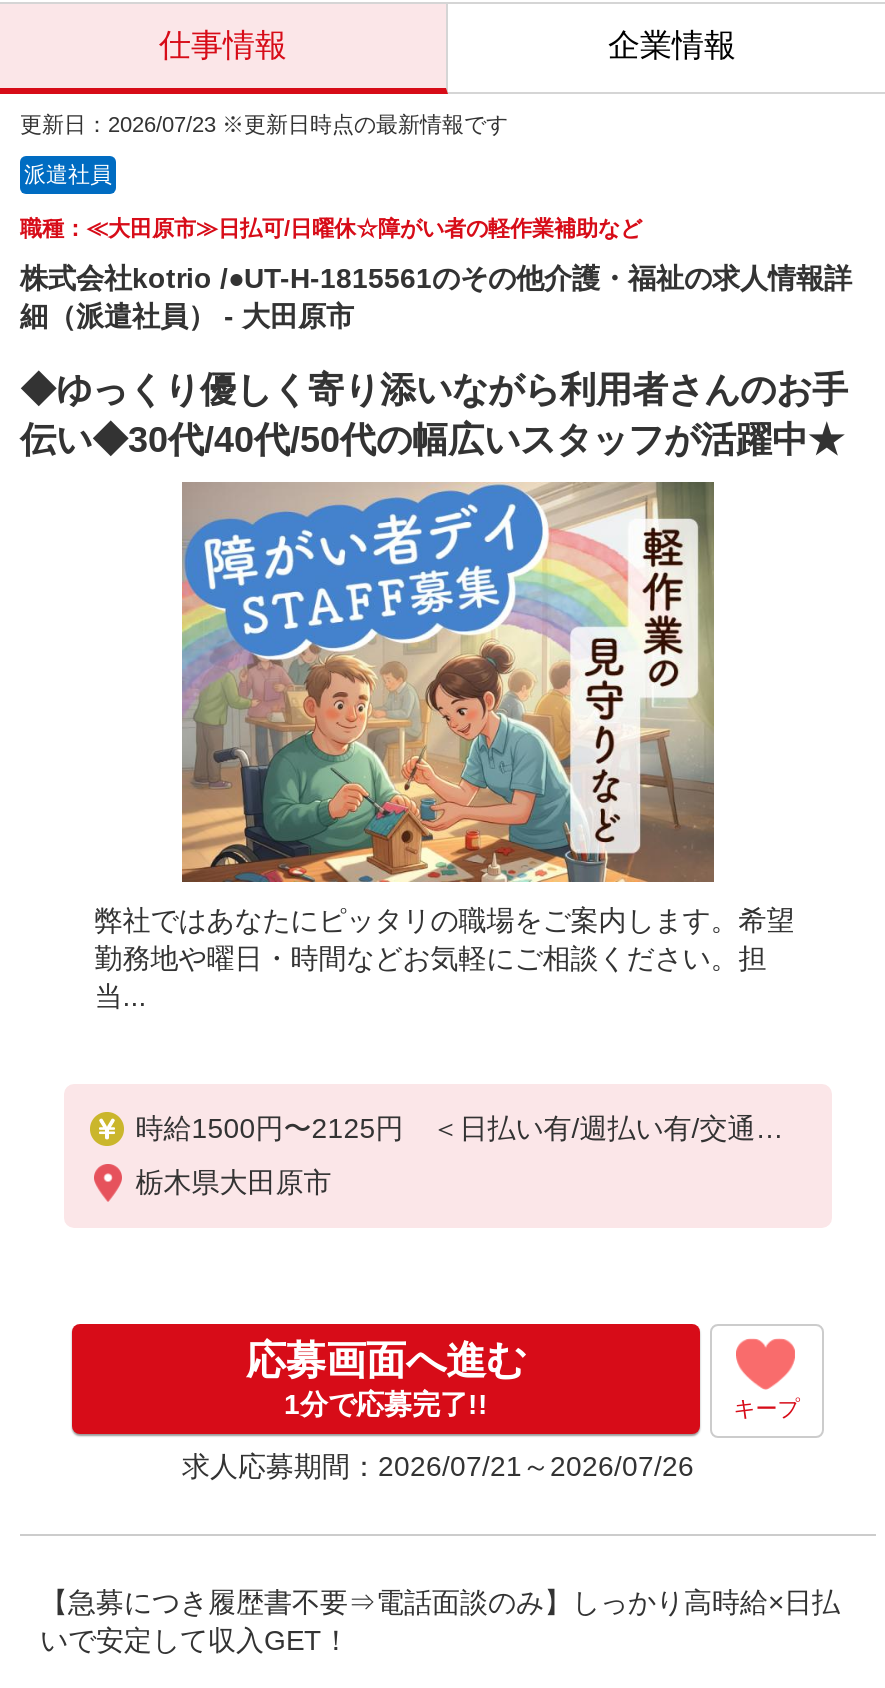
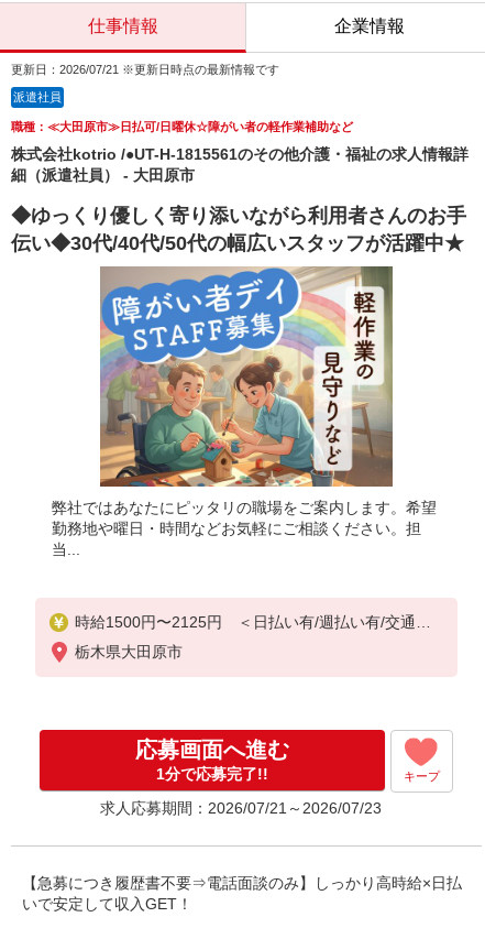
[20,112,508,136] 更新日：2026/07/23 ※更新日時点の最新情報です -> [11,63,279,76] 更新日：2026/07/21 ※更新日時点の最新情報です
[182,1450,694,1482] 求人応募期間：2026/07/21～2026/07/26 -> [100,799,382,817] 求人応募期間：2026/07/21～2026/07/23

